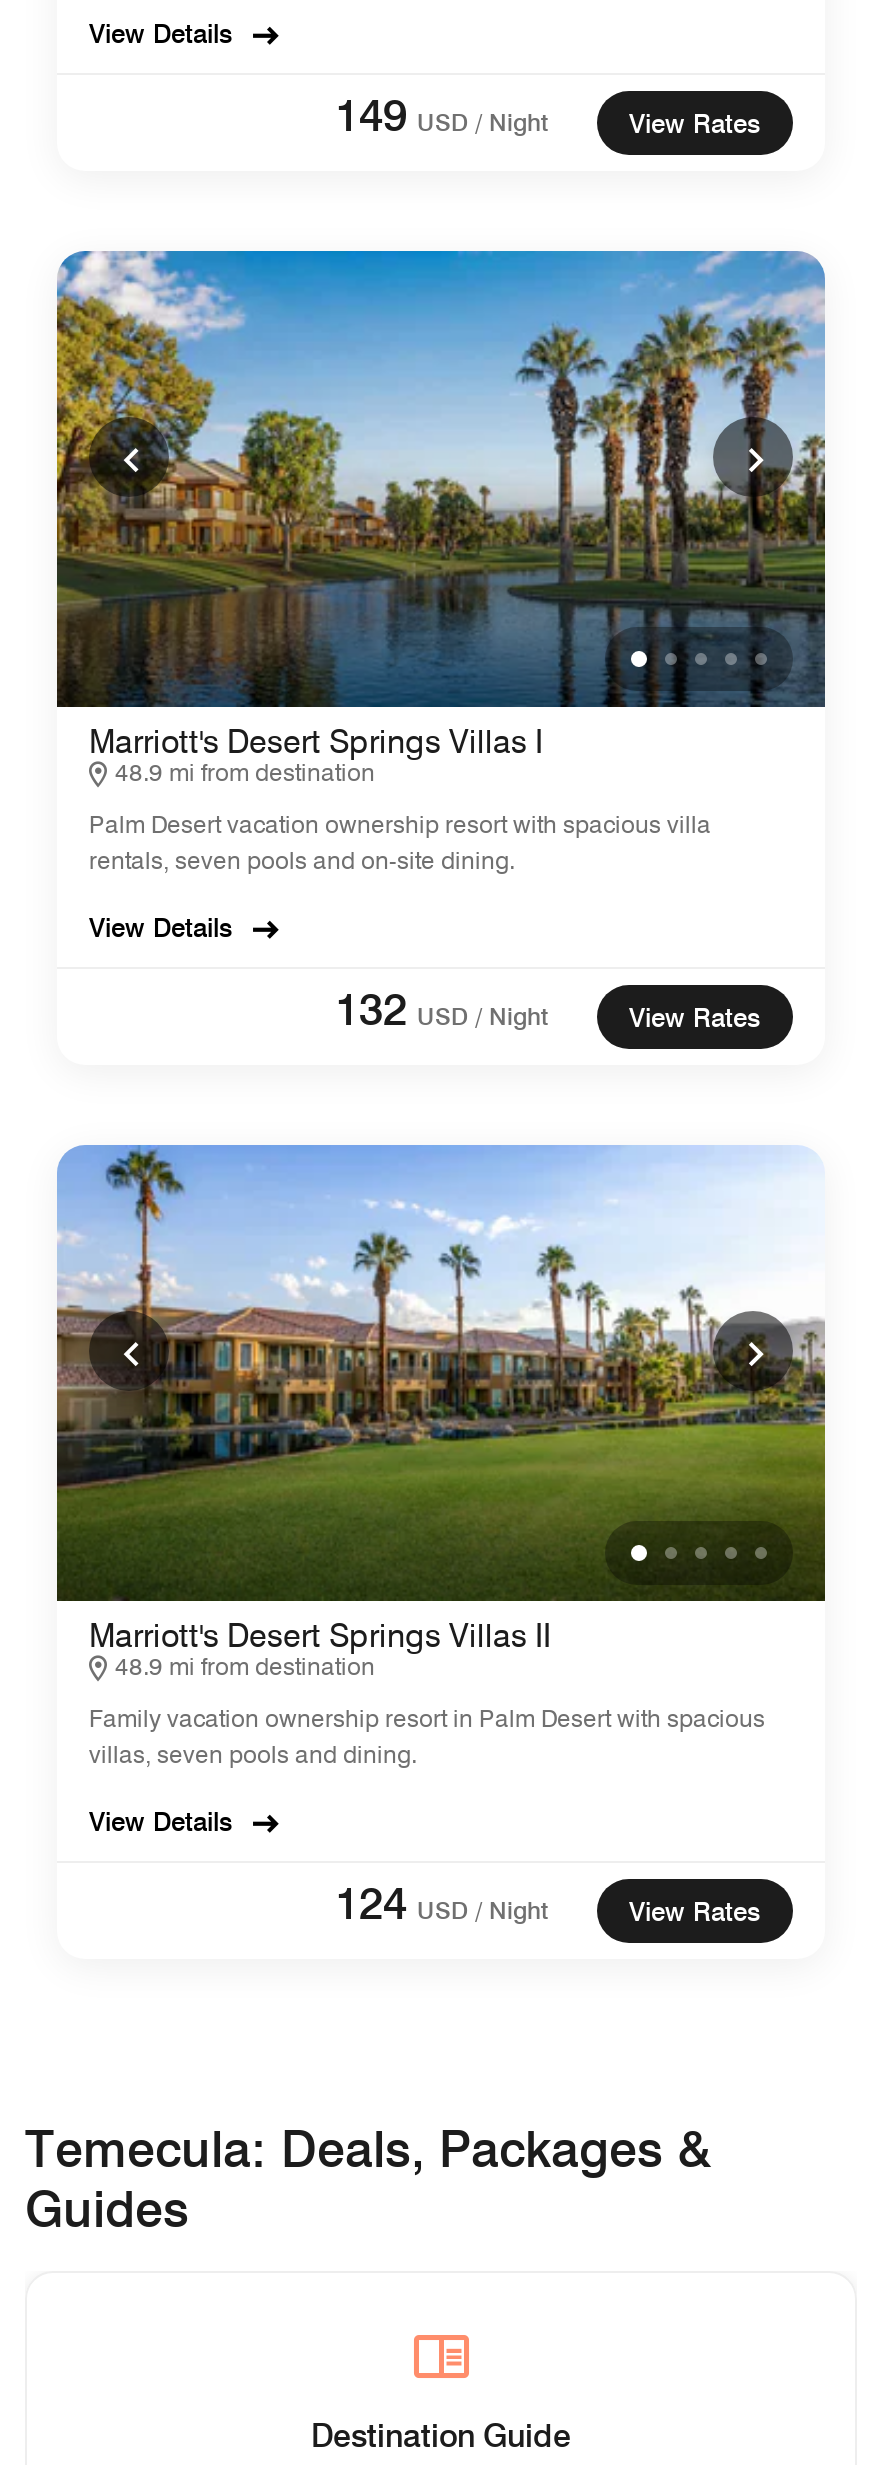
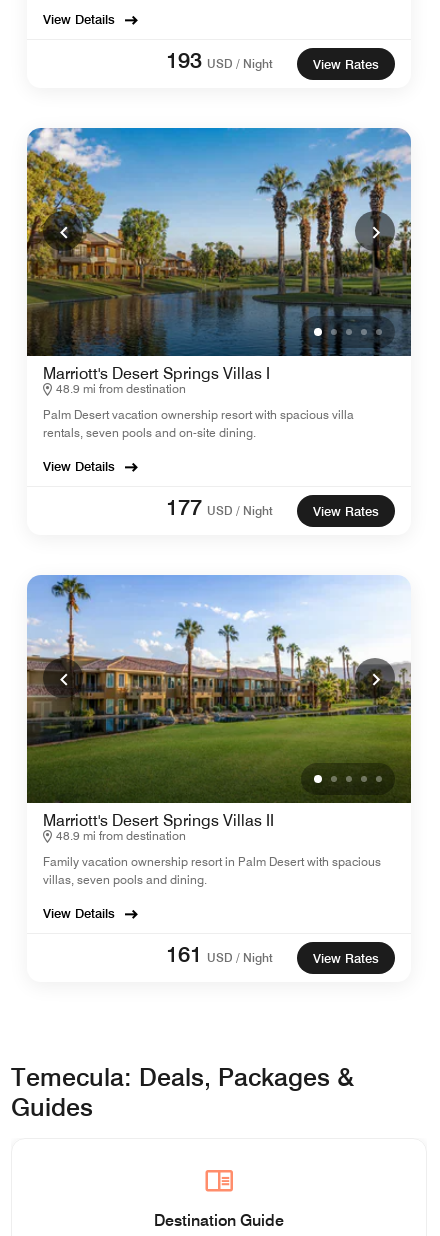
[335,89,549,141] 149 USD / Night -> [166,47,273,73] 193 USD / Night
[335,983,549,1035] 132 USD / Night -> [166,494,273,520] 177 USD / Night
[335,1877,549,1929] 124 USD / Night -> [166,941,273,967] 161 USD / Night

